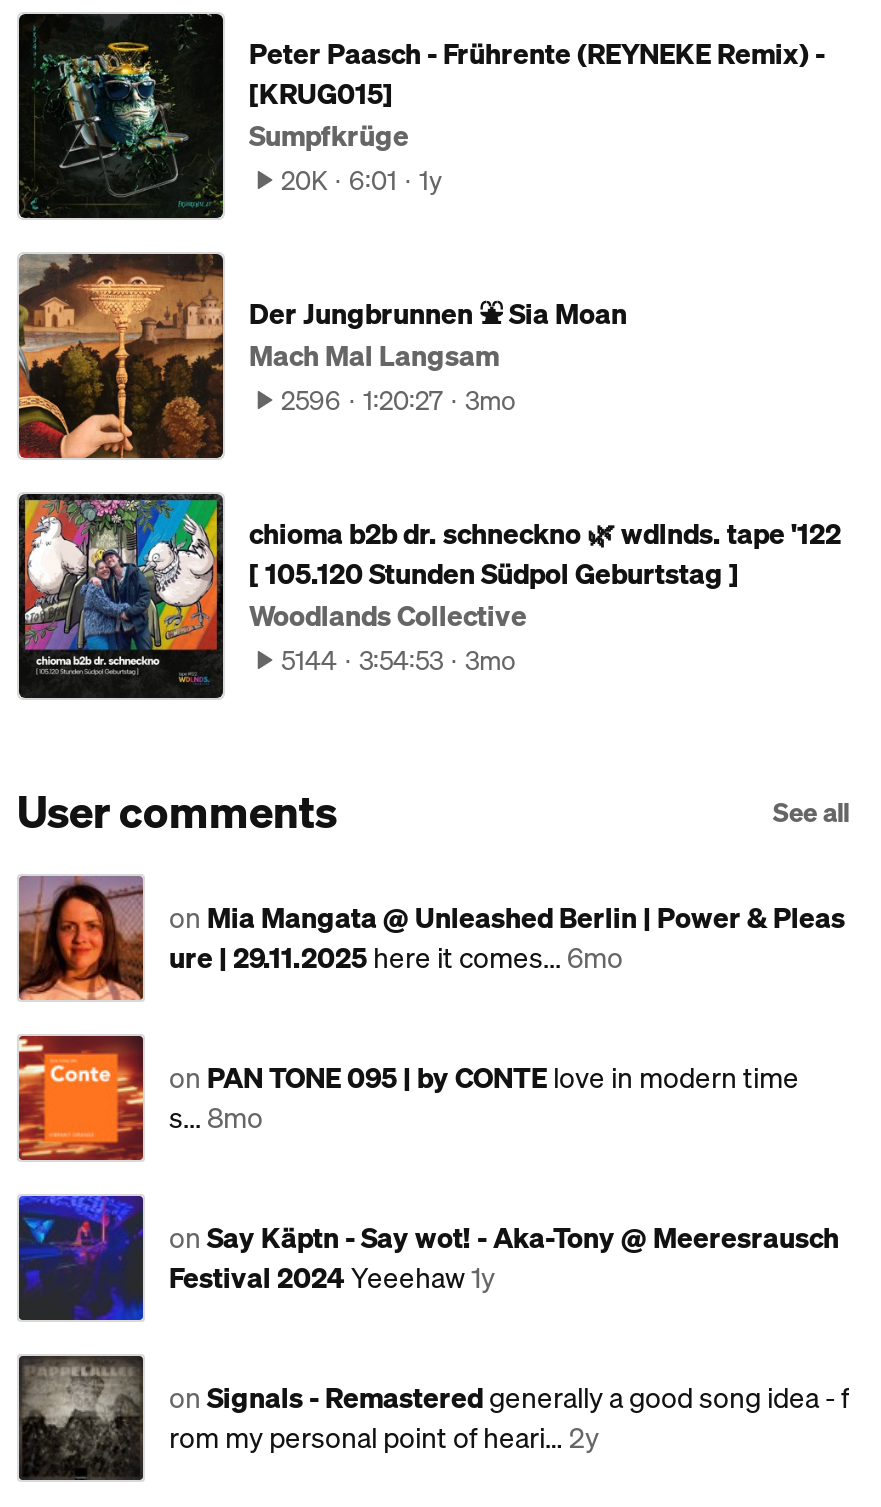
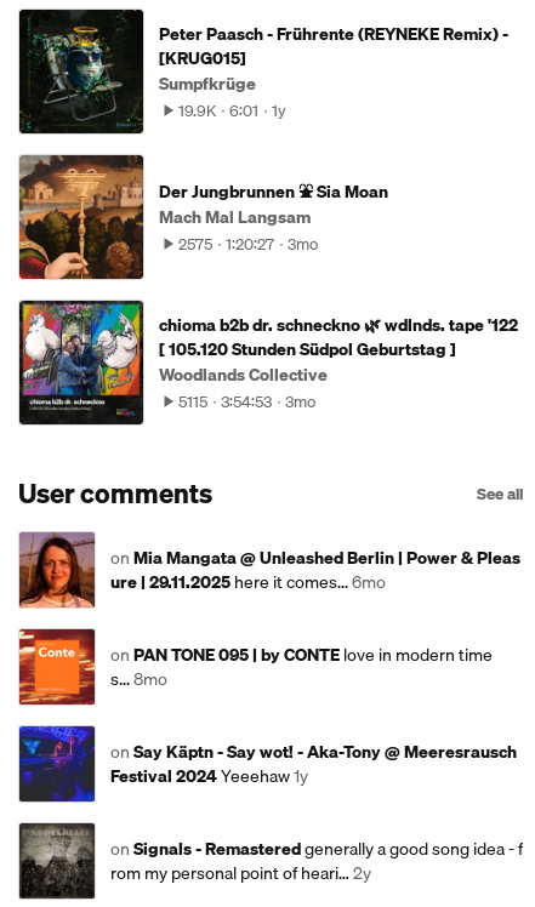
[281,161,443,201] 20K 6:01 1y -> [178,99,286,123] 19.9K 6:01 1y
[281,381,515,421] 2596 1:20:27 3mo -> [178,232,318,256] 2575 1:20:27 3mo
[281,641,515,681] 5144 3:54:53 3mo -> [178,390,315,414] 5115 3:54:53 3mo

